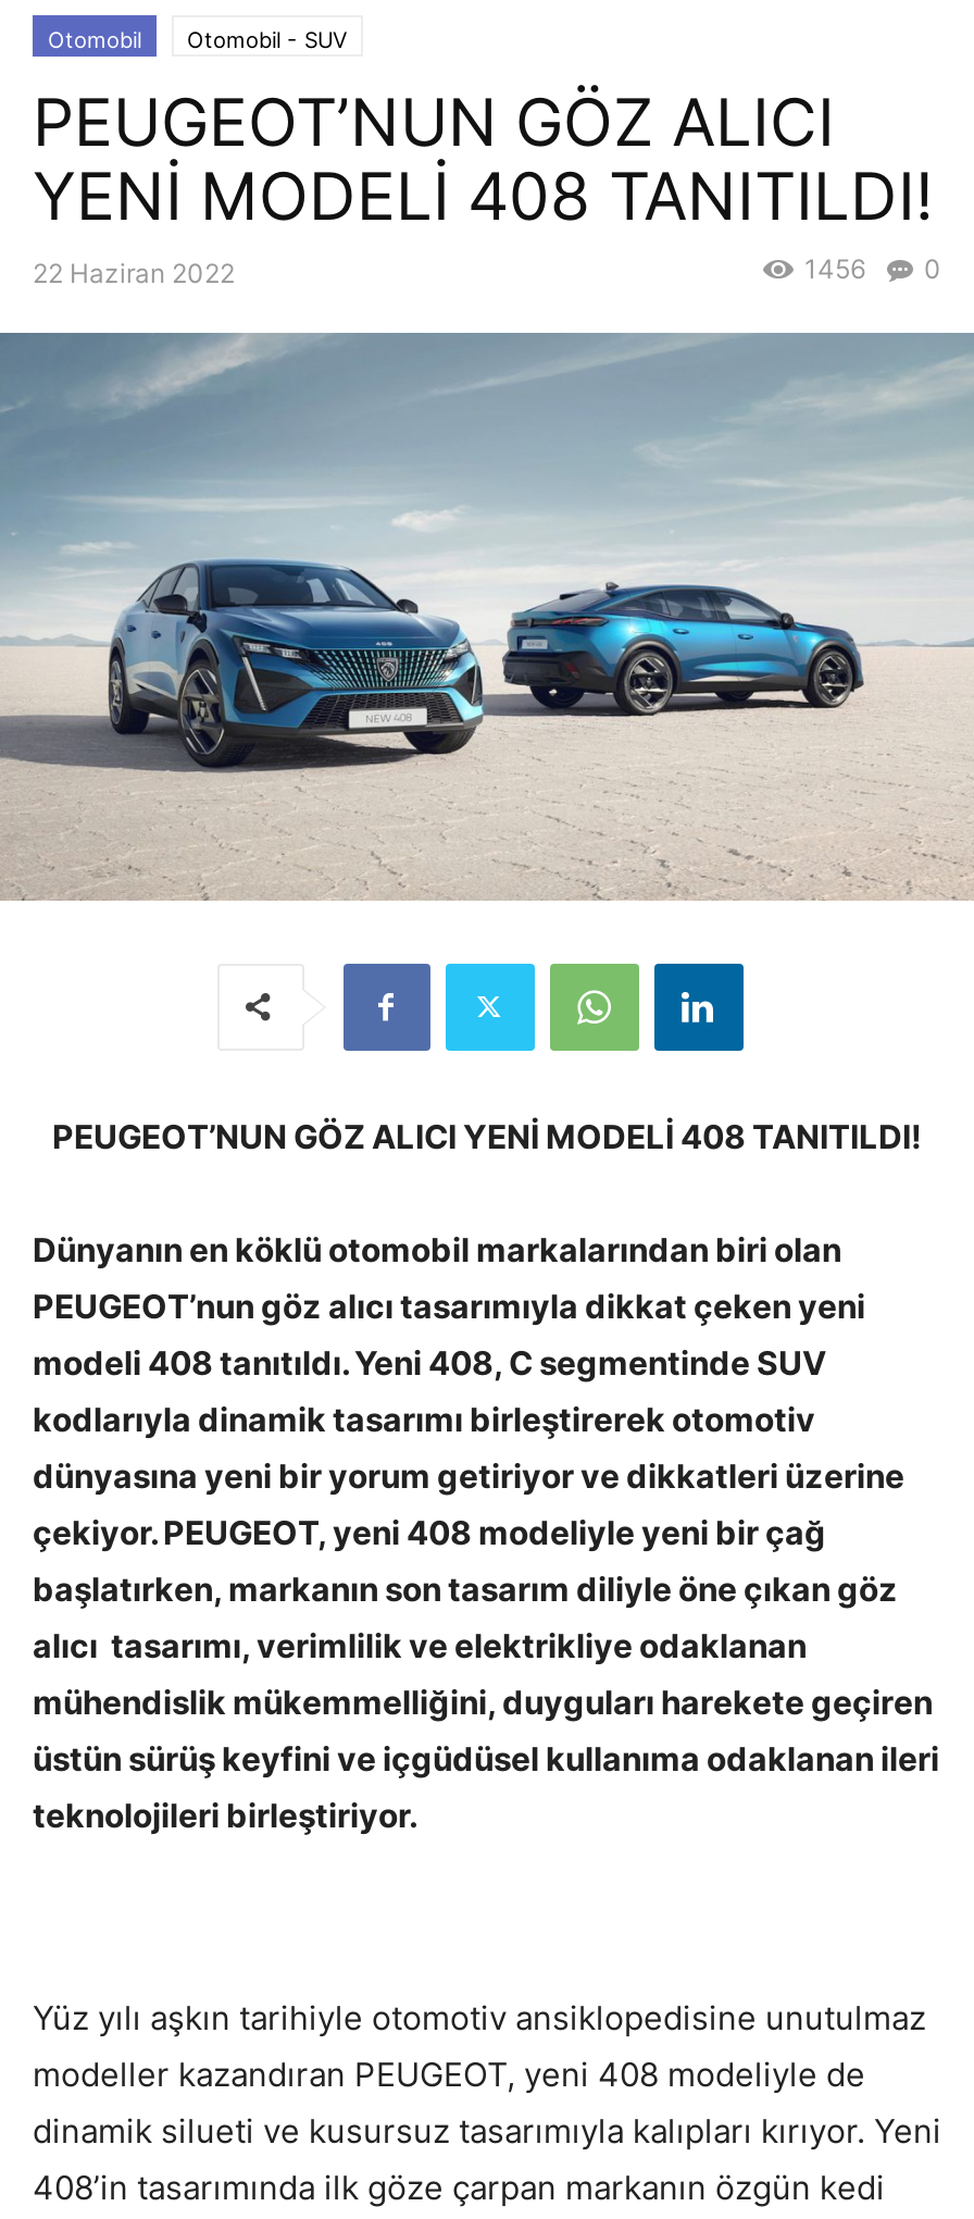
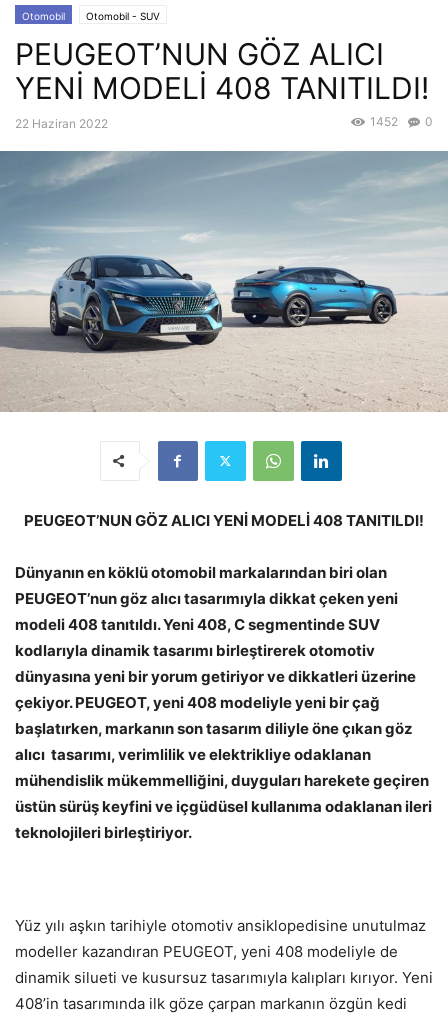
[804,252,941,285] 1456 0 -> [370,114,433,129] 1452 0

